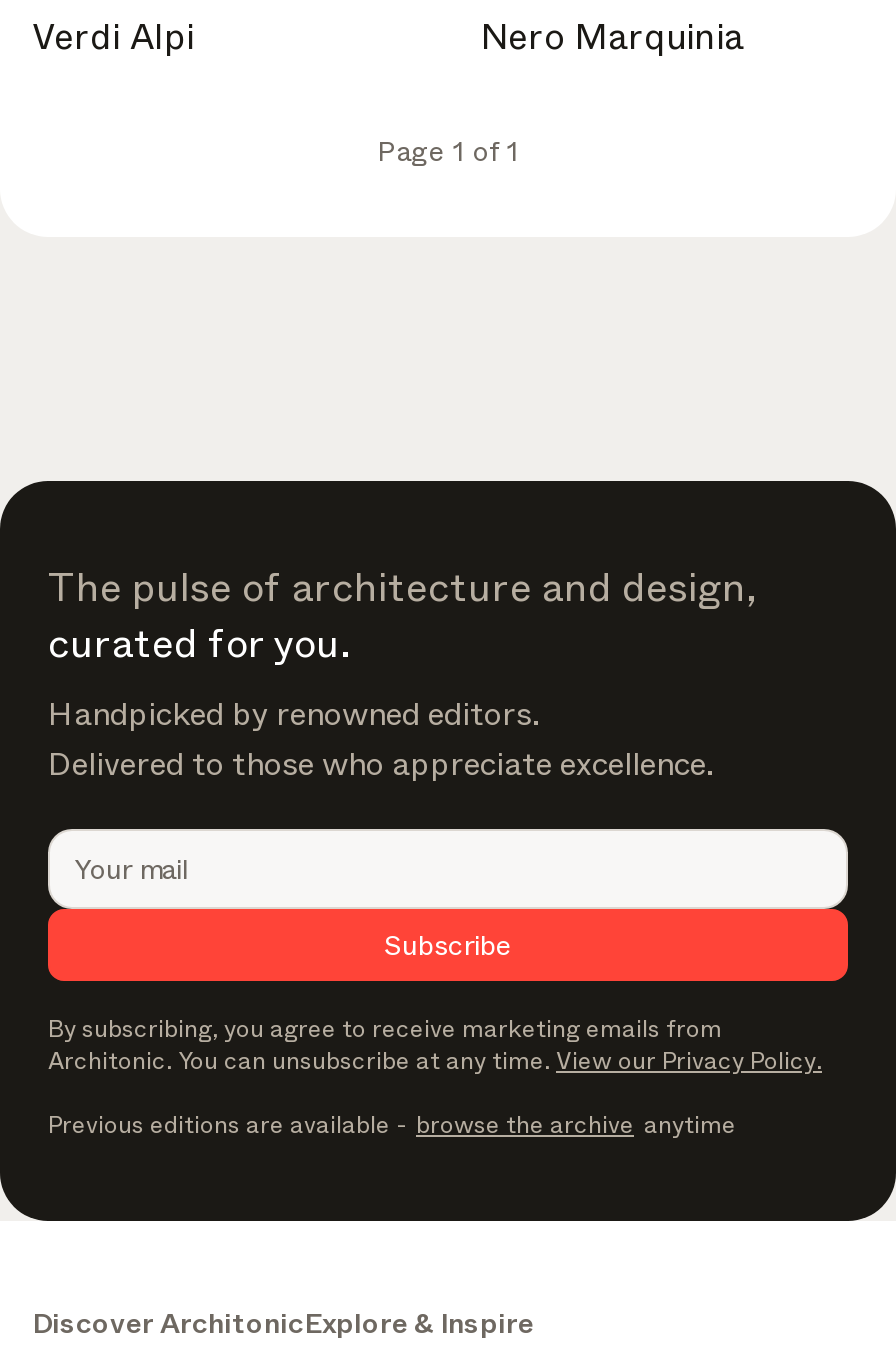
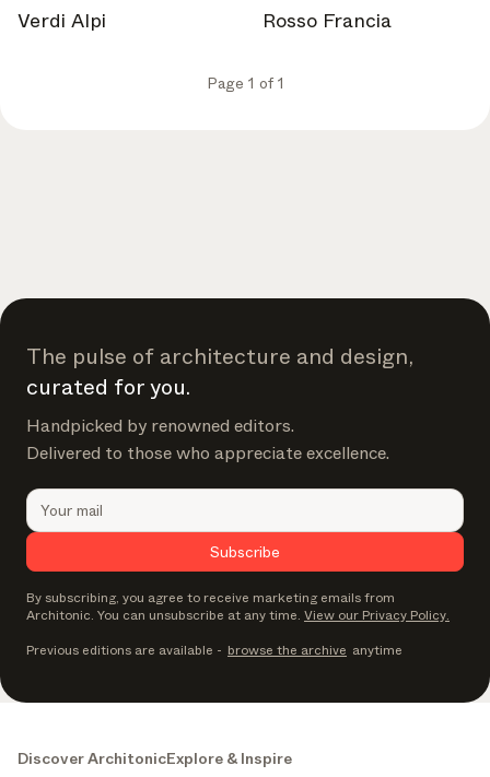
[480,11,744,63] Nero Marquinia -> [262,7,392,35] Rosso Francia

